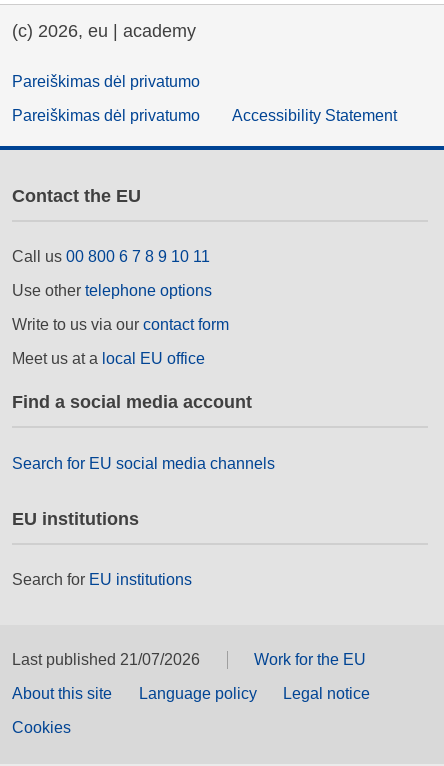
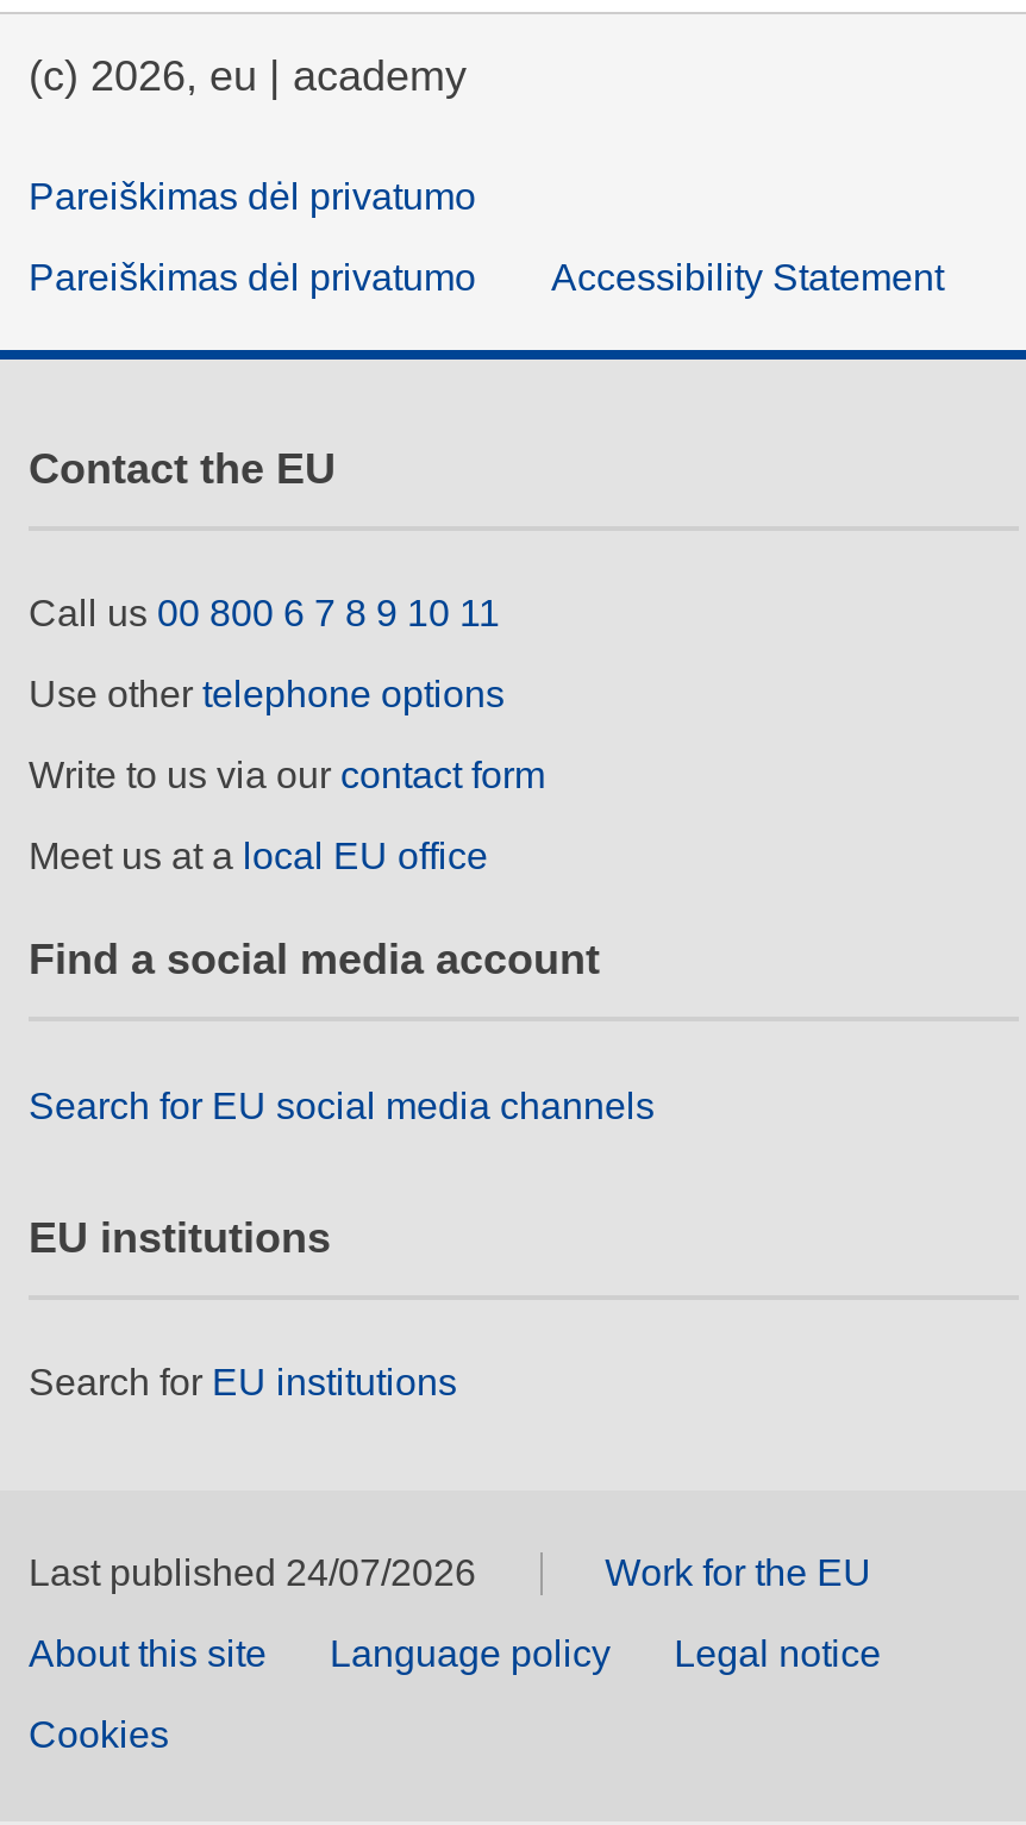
[12,651,200,668] Last published 21/07/2026 -> [29,1554,476,1594] Last published 24/07/2026

